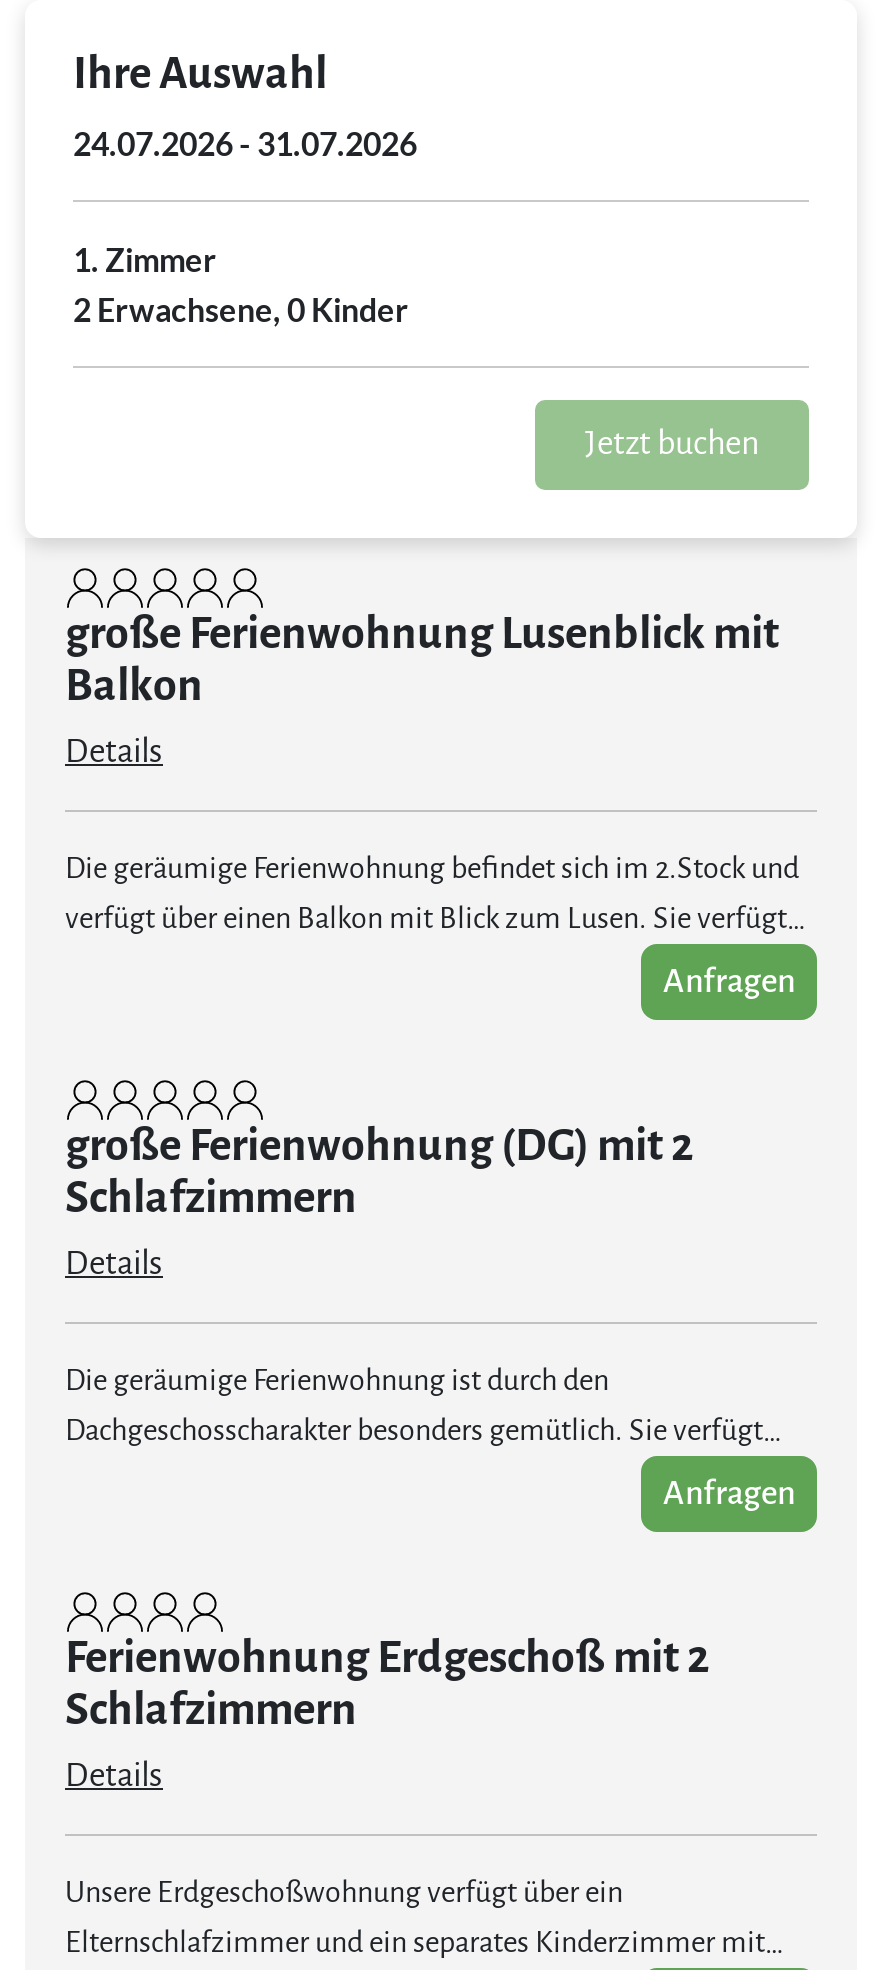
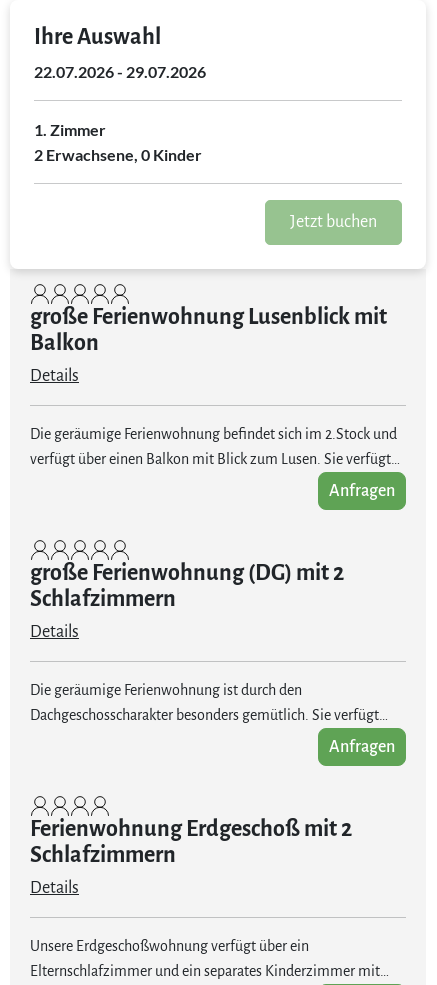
[73,125,417,163] 24.07.2026 - 31.07.2026 -> [34,62,206,81] 22.07.2026 - 29.07.2026

